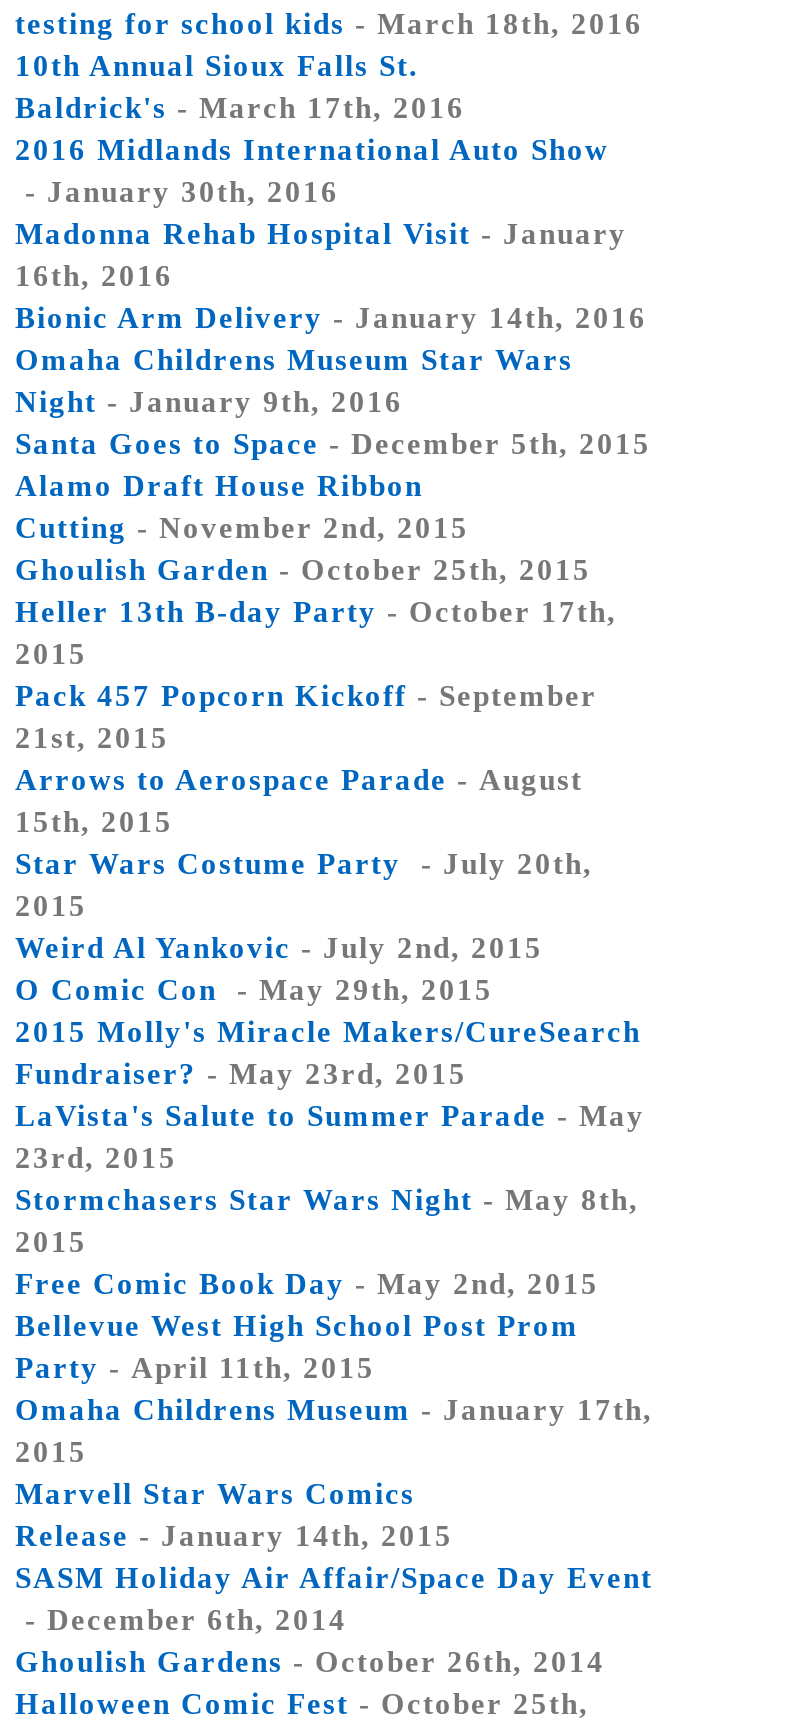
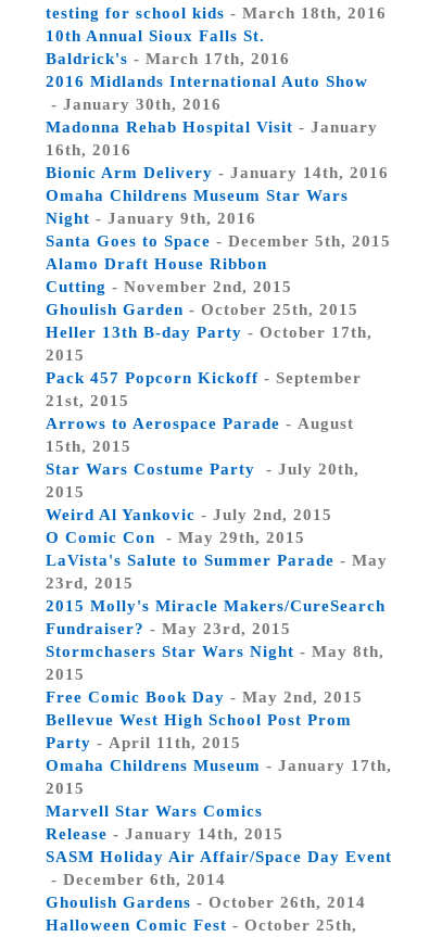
moved [15,1016,641,1090] -> [46,597,386,637]: 2015 Molly's Miracle Makers/CureSearch | Fundraiser? - May 23rd, 2015
moved [15,1100,645,1174] -> [46,552,388,592]: LaVista's Salute to Summer Parade - May | 23rd, 2015

